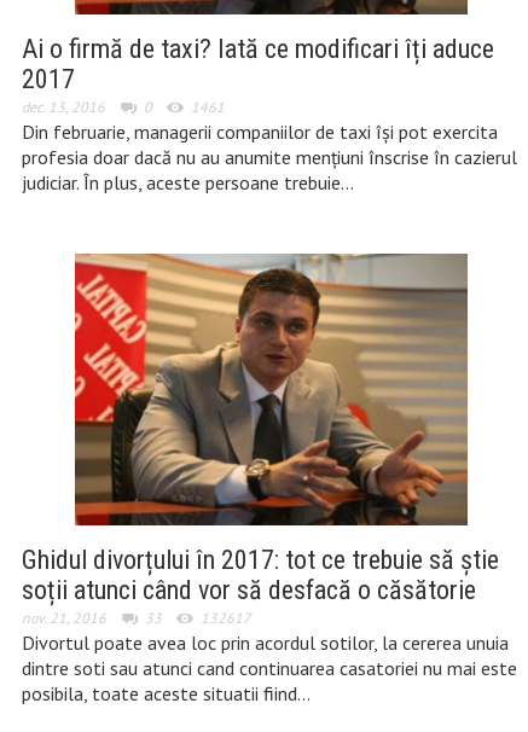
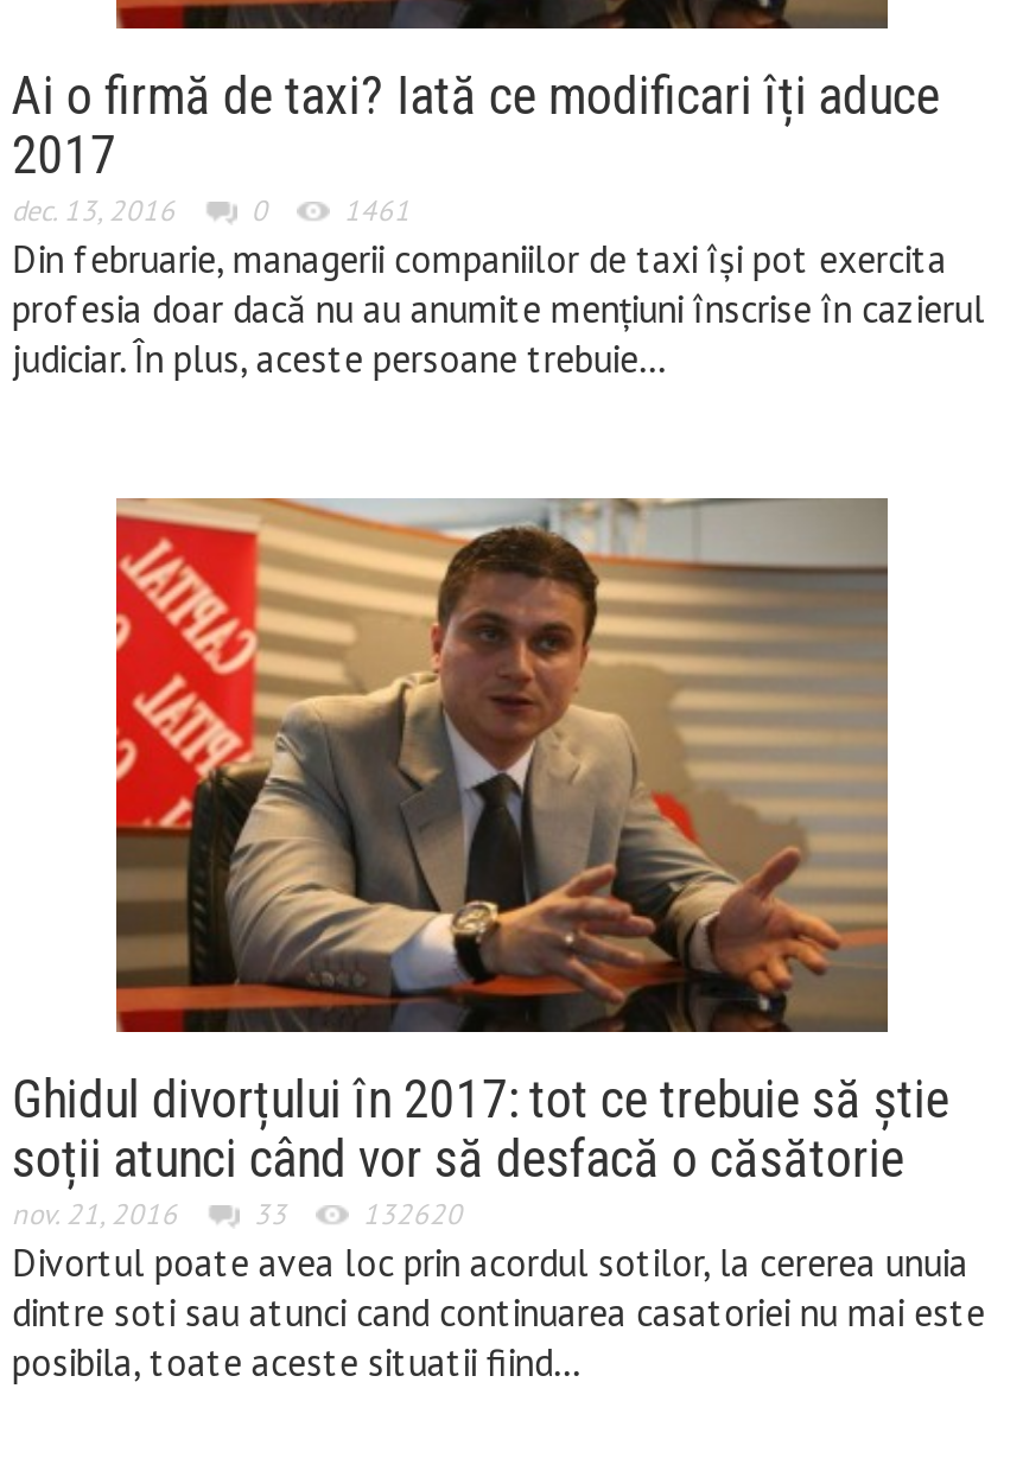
[145,609,251,627] 33 132617 -> [254,1196,463,1231] 33 132620

